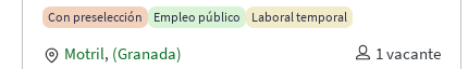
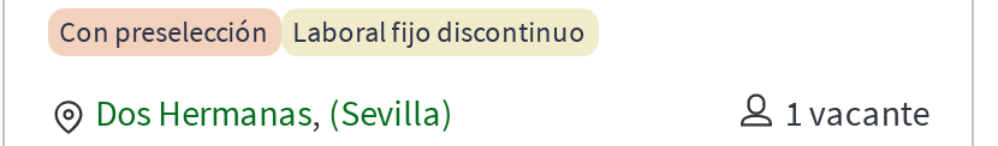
[153,9,347,25] Empleo público | Laboral temporal -> [292,13,586,49] Laboral fijo discontinuo
[64,44,181,64] Motril, (Granada) -> [95,90,454,135] Dos Hermanas, (Sevilla)

